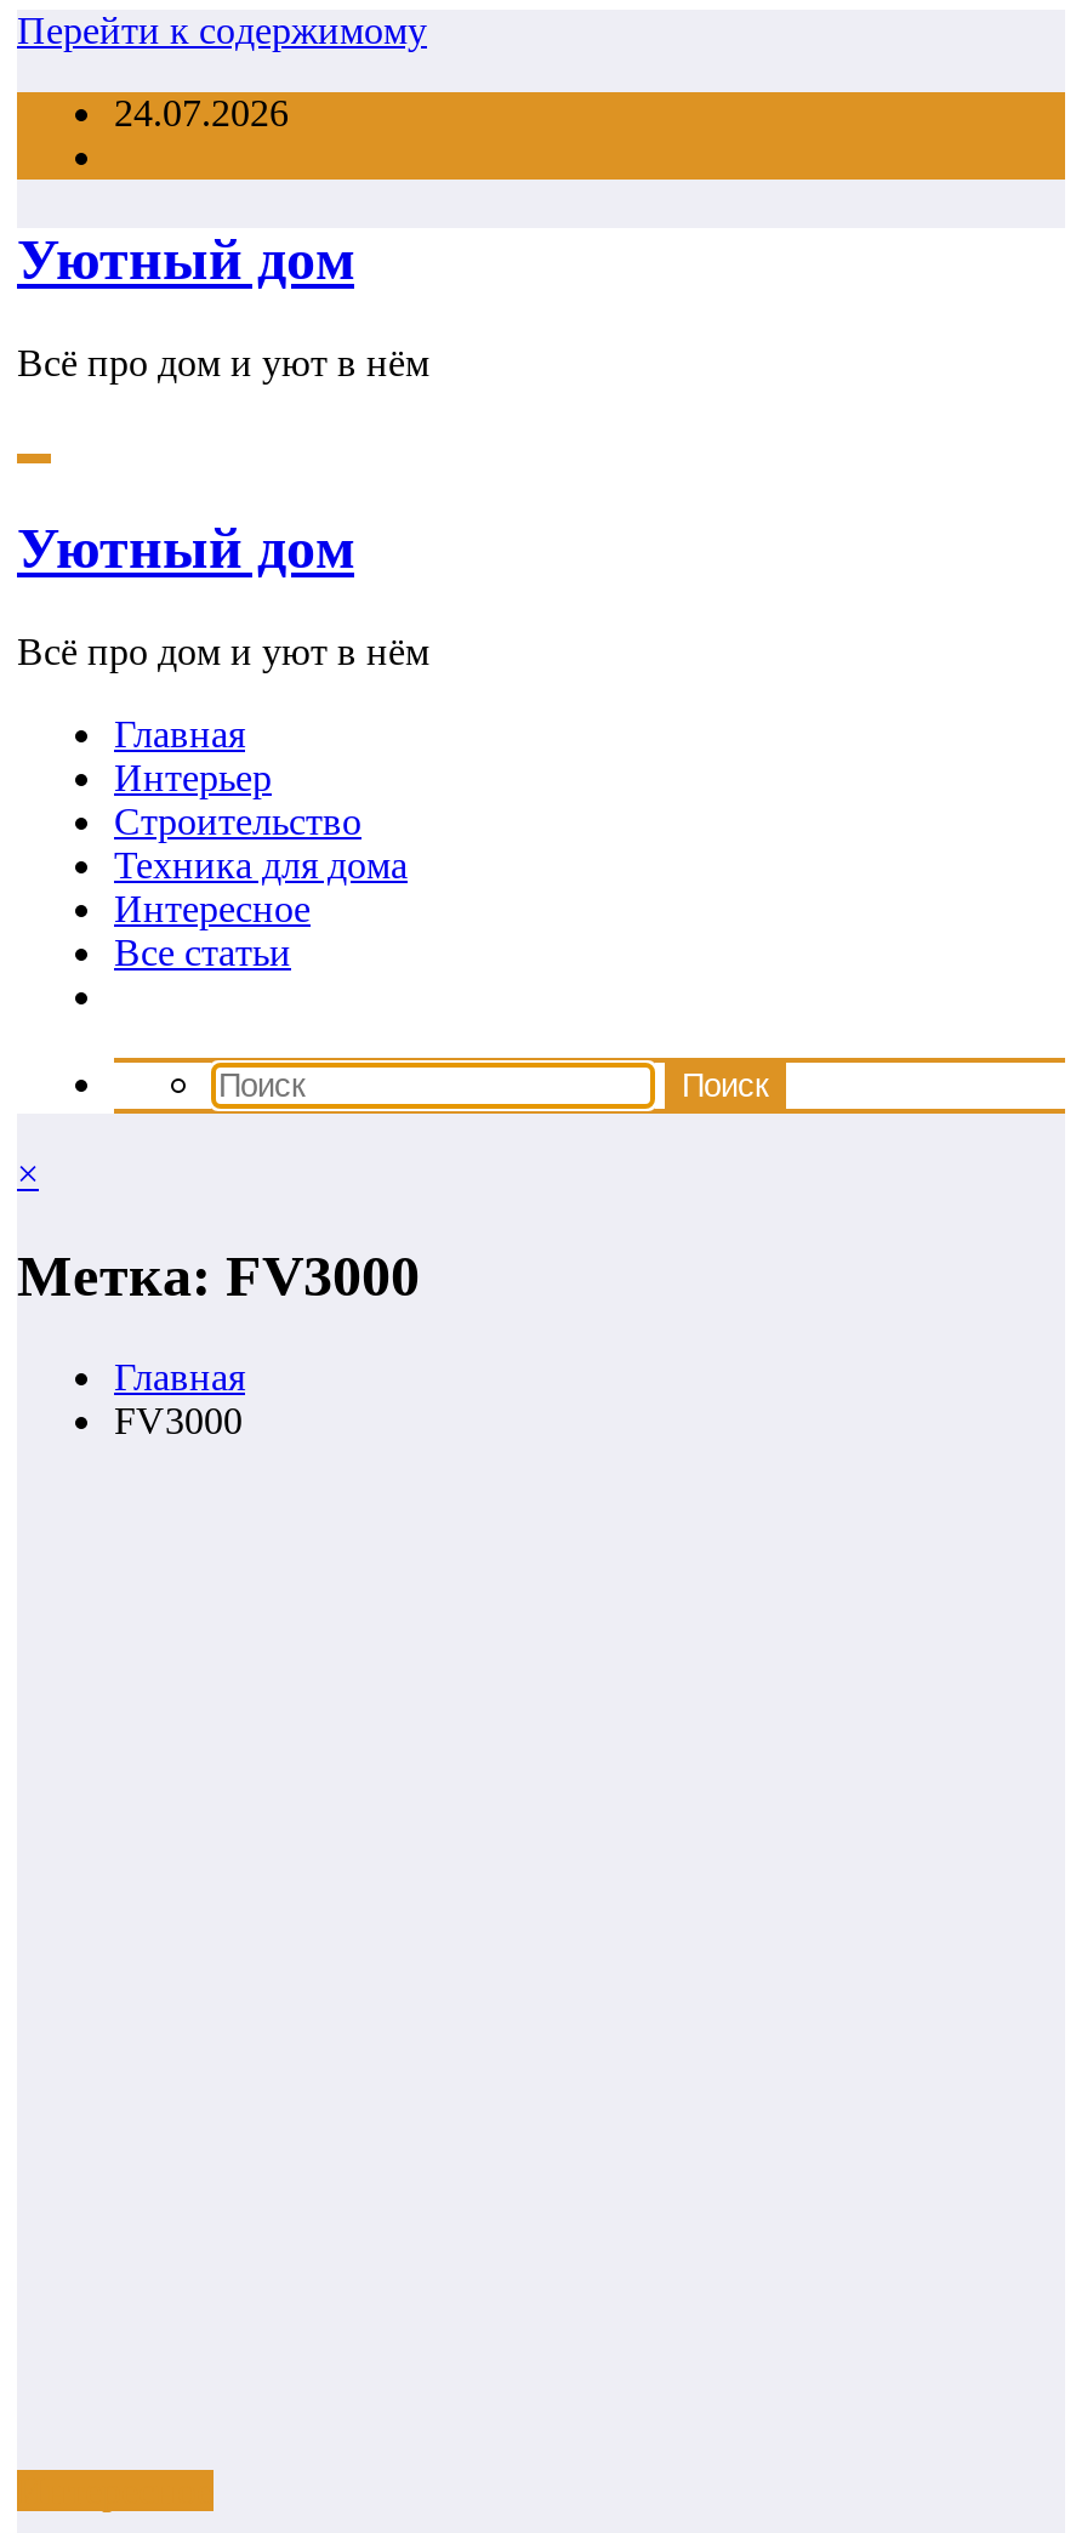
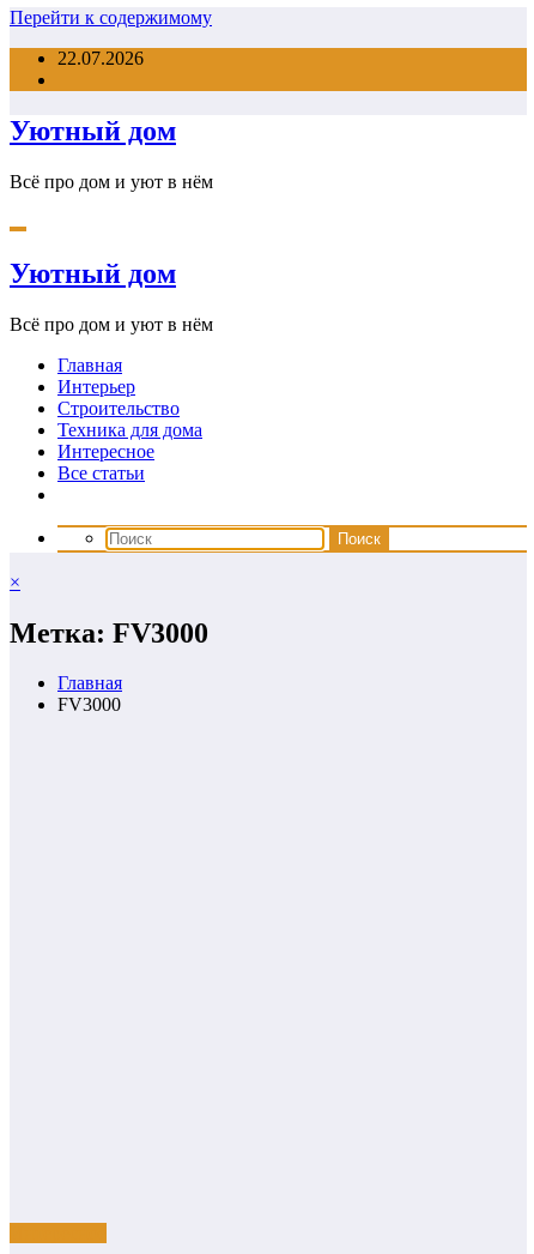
[114,92,289,133] 24.07.2026 -> [57,48,144,68] 22.07.2026

